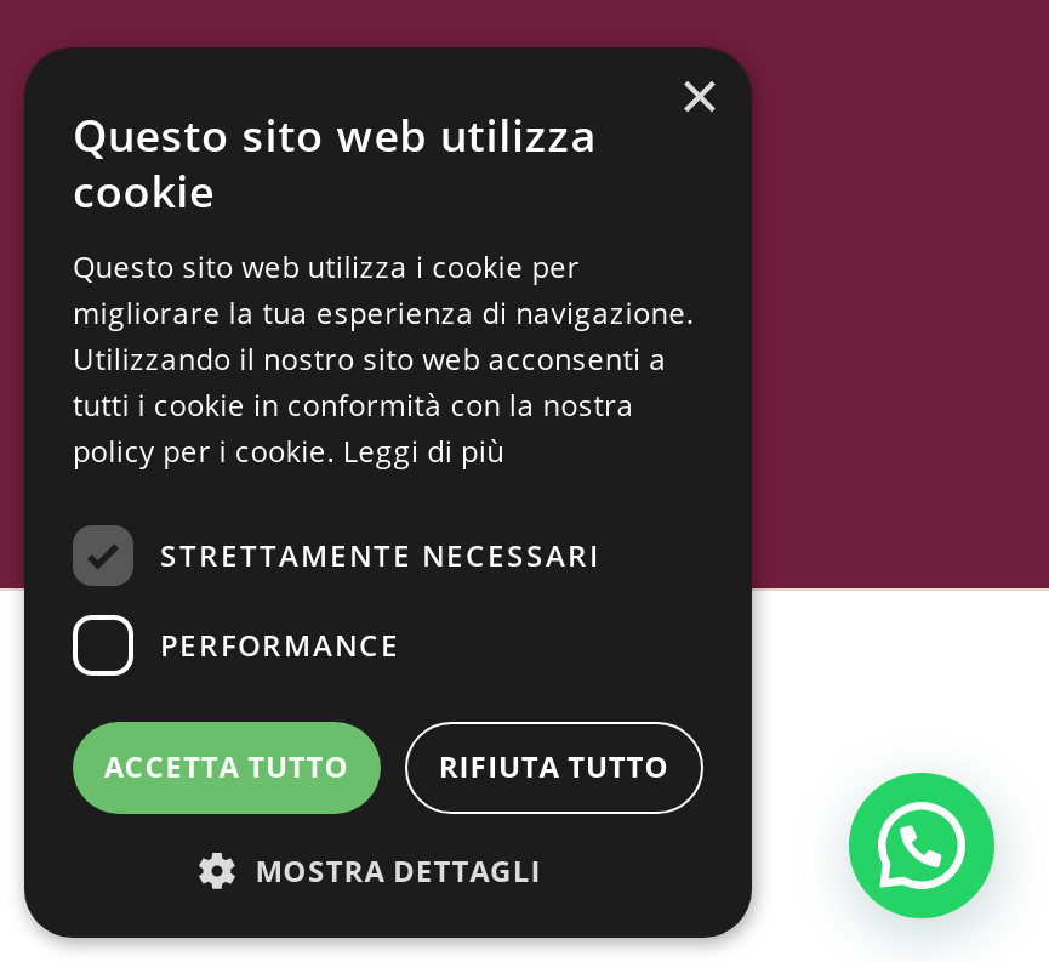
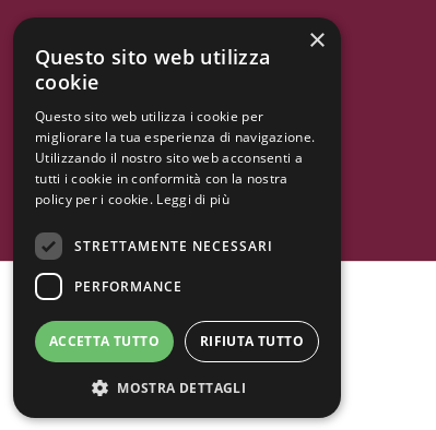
[844,770,999,930] [image] -> none

